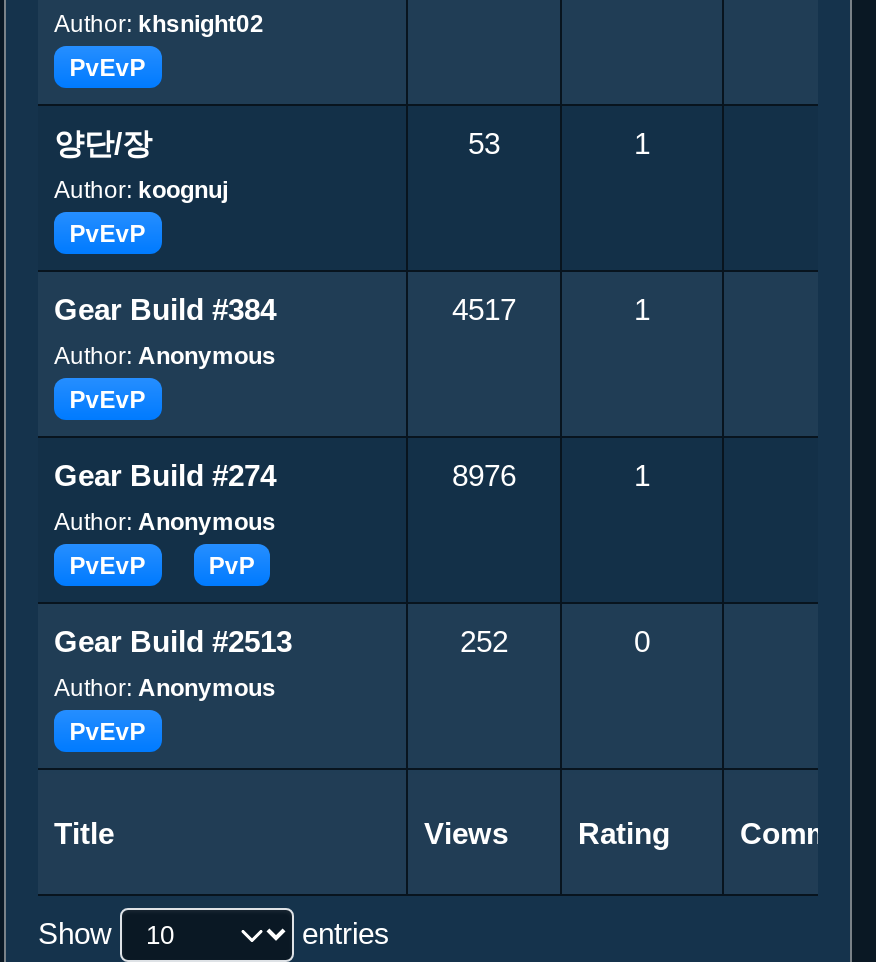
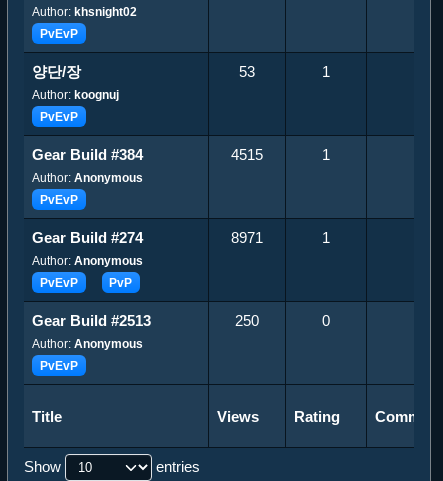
[452,291,516,325] 4517 -> [231,146,263,163] 4515
[452,457,516,491] 8976 -> [231,229,263,246] 8971
[460,623,508,657] 252 -> [235,312,259,329] 250

